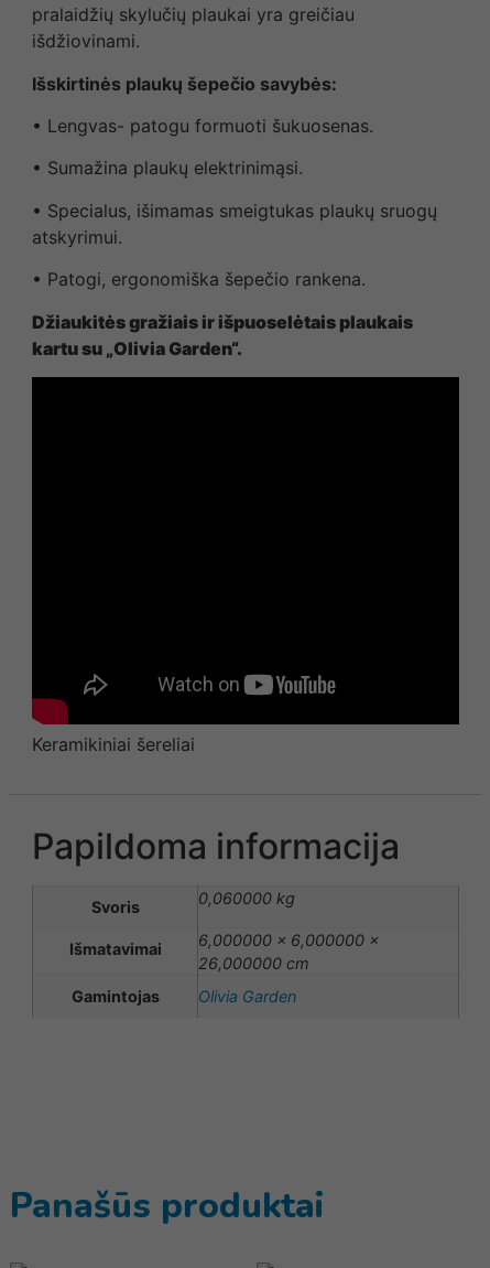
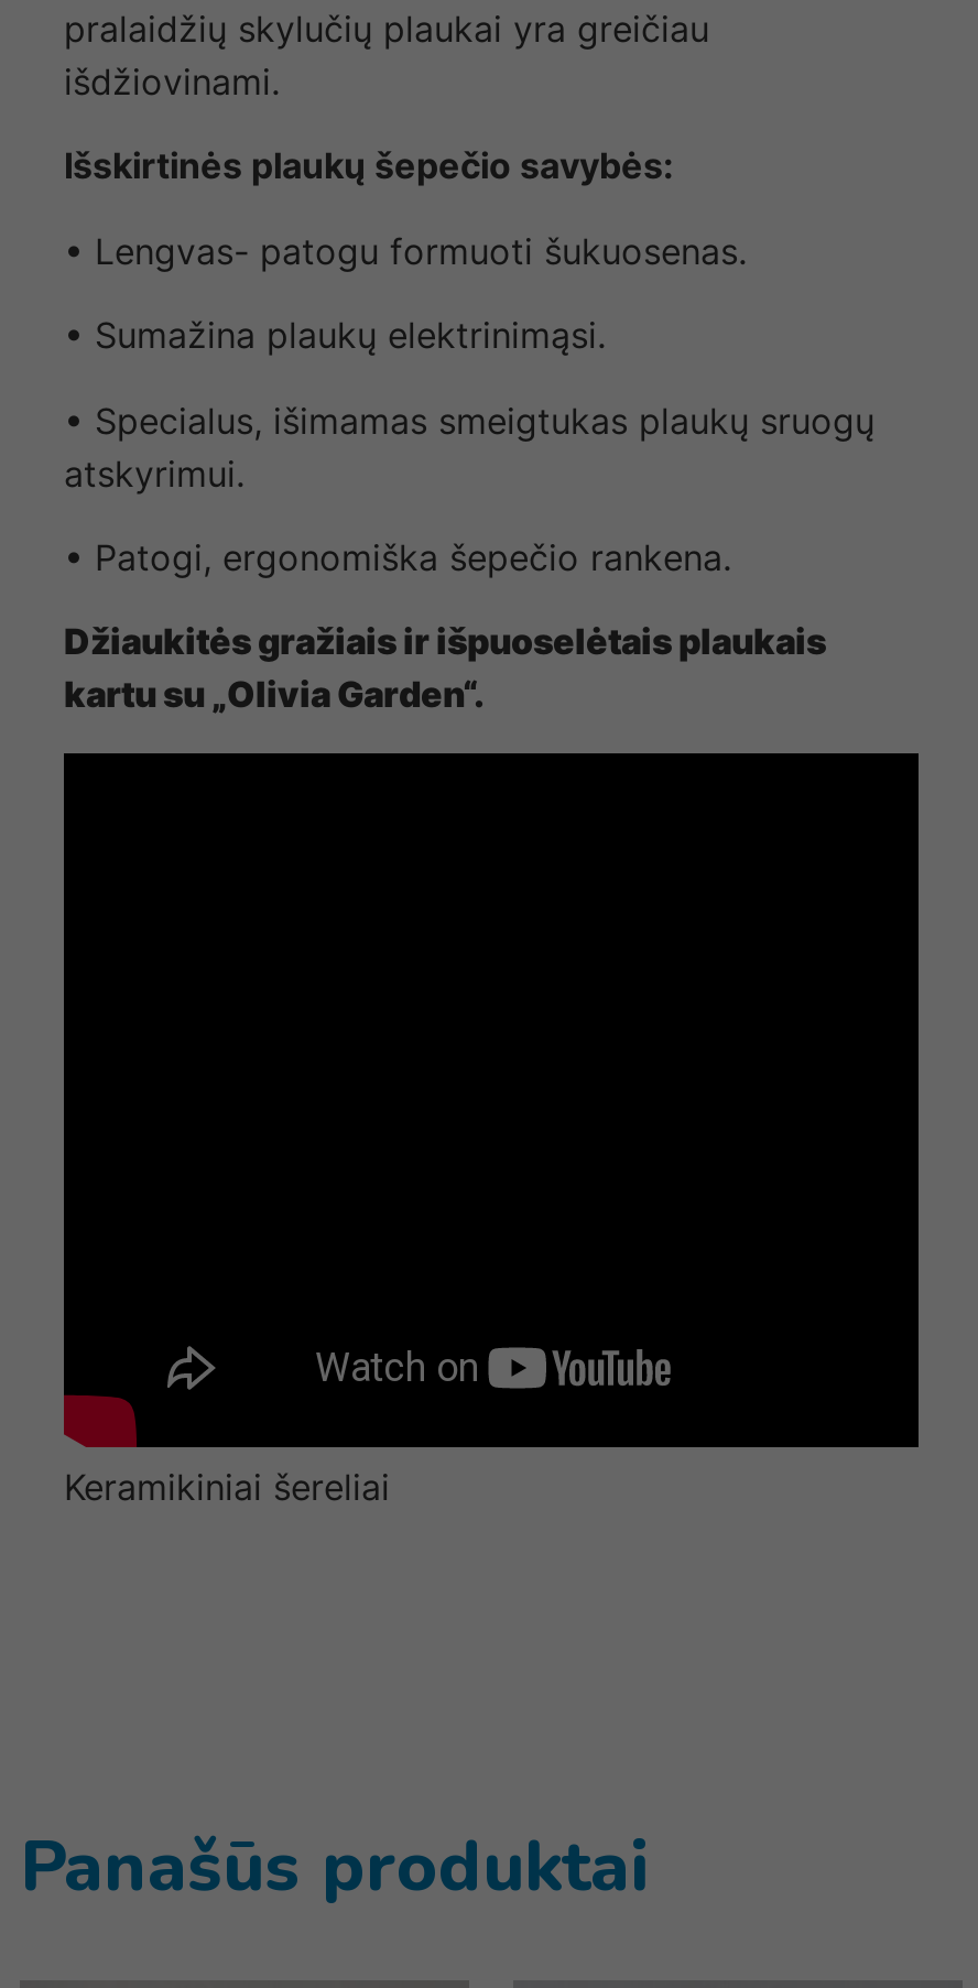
[32,825,400,1006] Papildoma informacija | Svoris | 0,060000 kg | Išmatavimai | 6,000000 × 6,000000 × | 26,000000 cm | Gamintojas | Olivia Garden -> none

